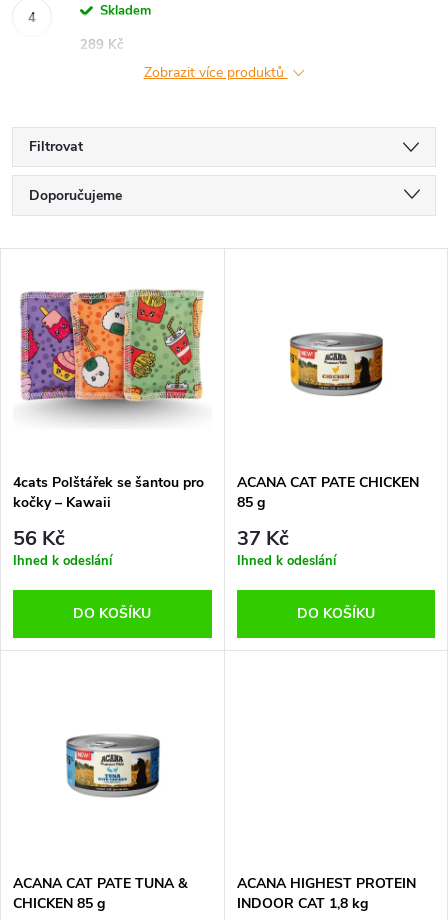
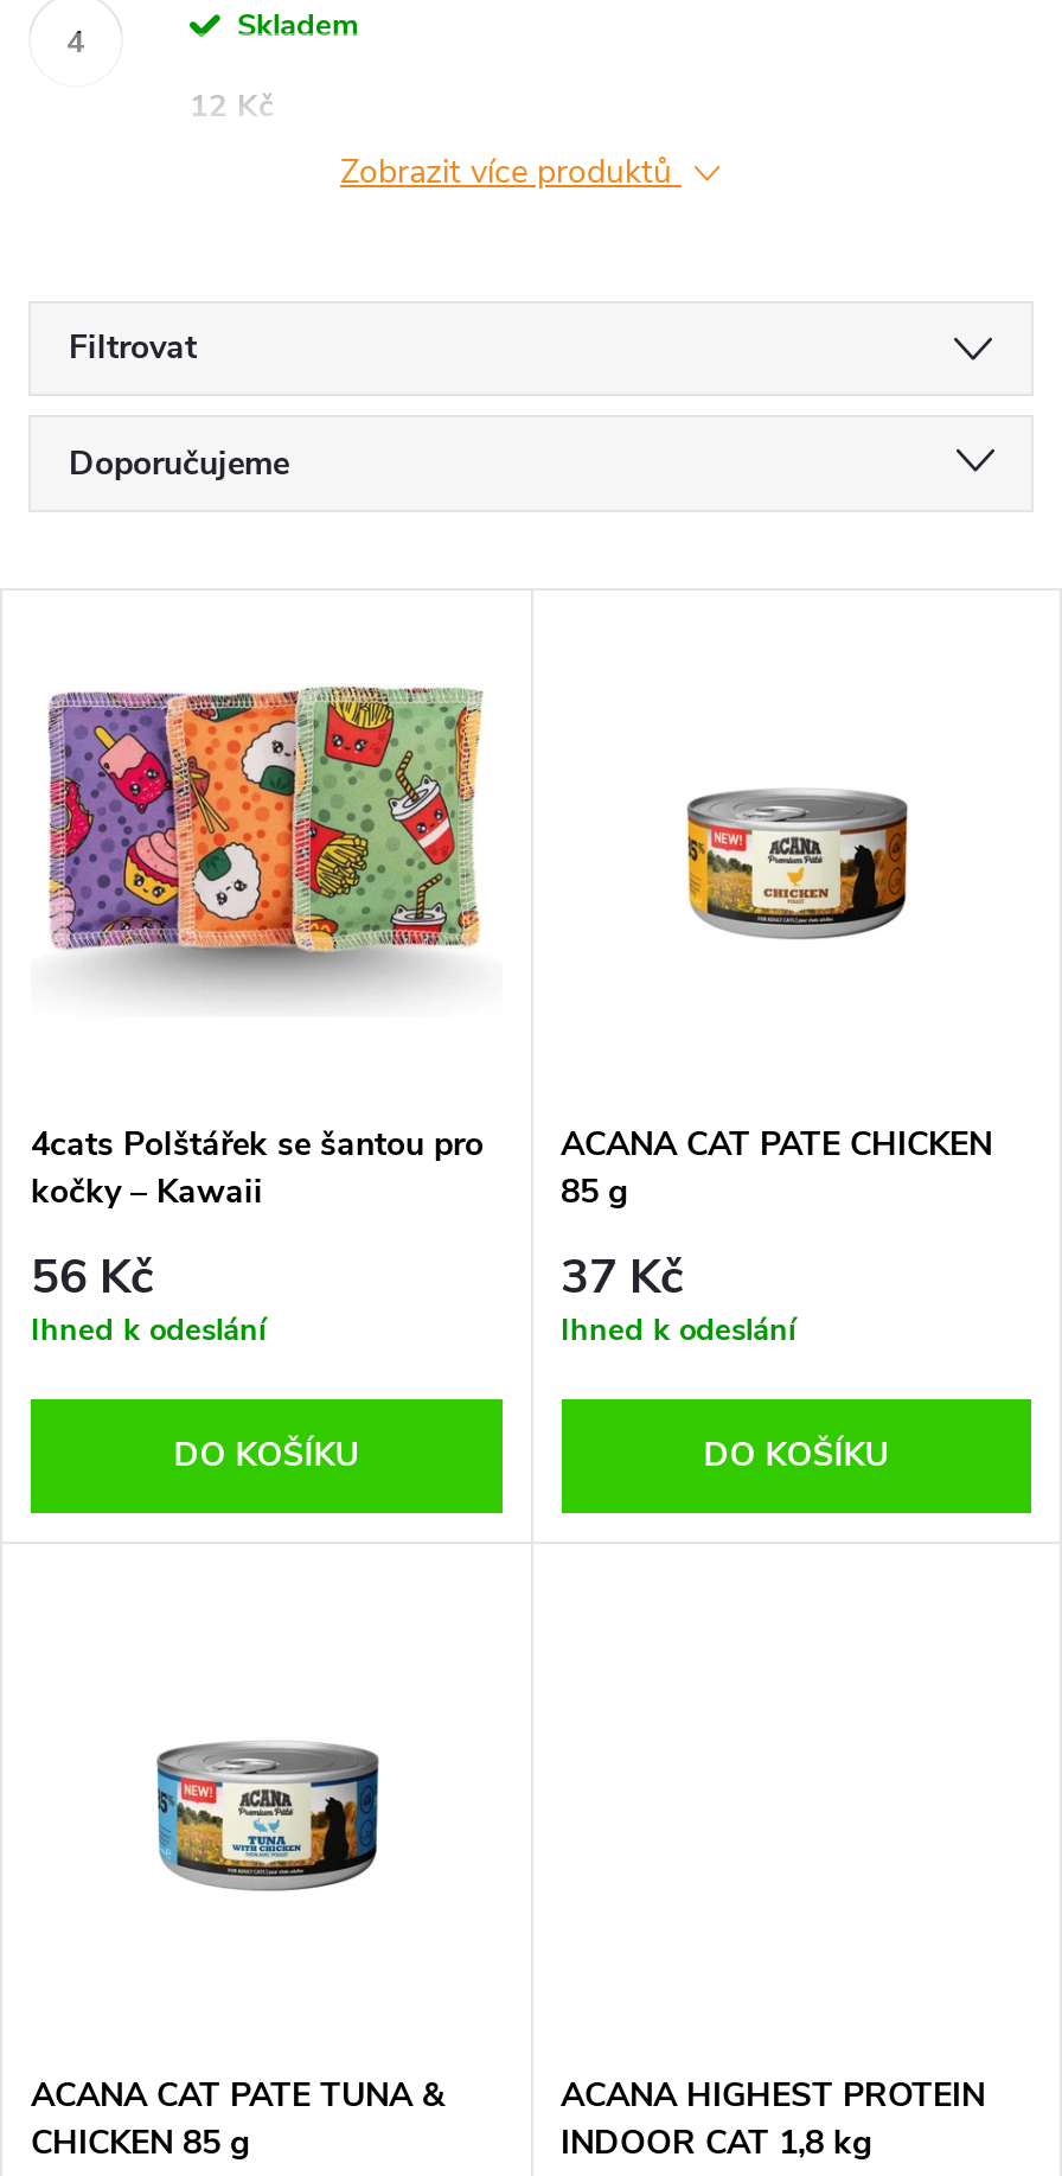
[80,36,123,54] 289 Kč -> [190,86,273,129] 12 Kč

